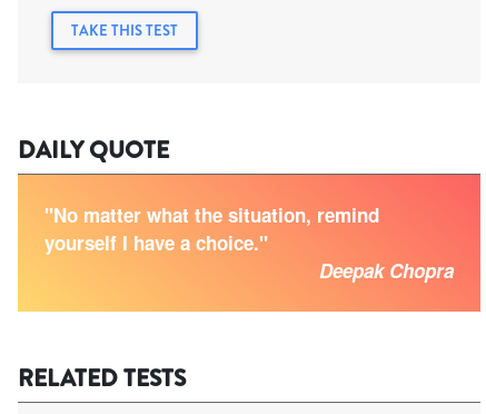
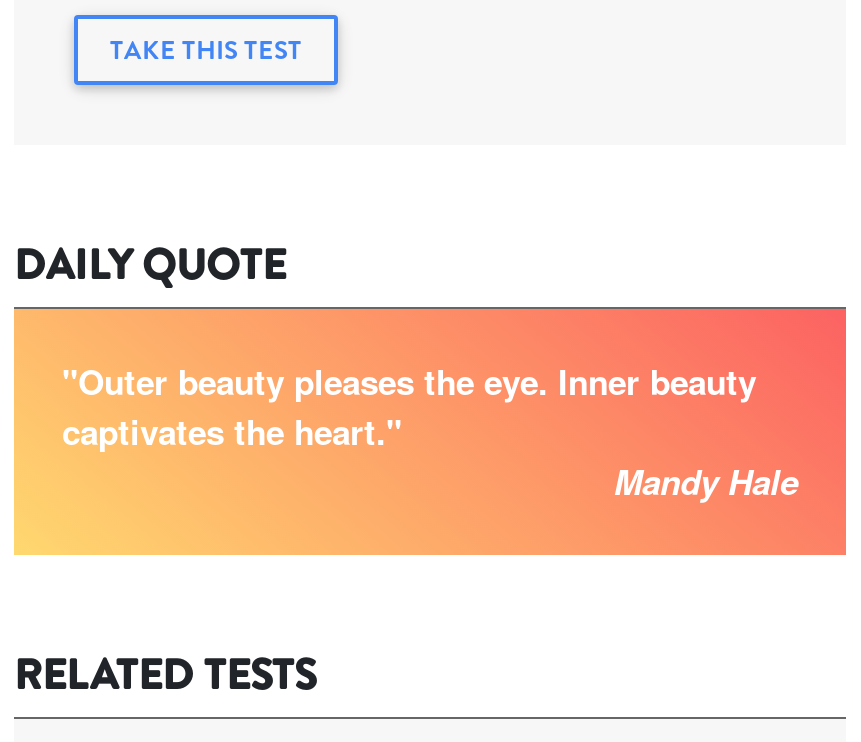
[44,201,454,284] "No matter what the situation, remind | yourself I have a choice." | Deepak Chopra -> [62,357,798,505] "Outer beauty pleases the eye. Inner beauty | captivates the heart." | Mandy Hale

